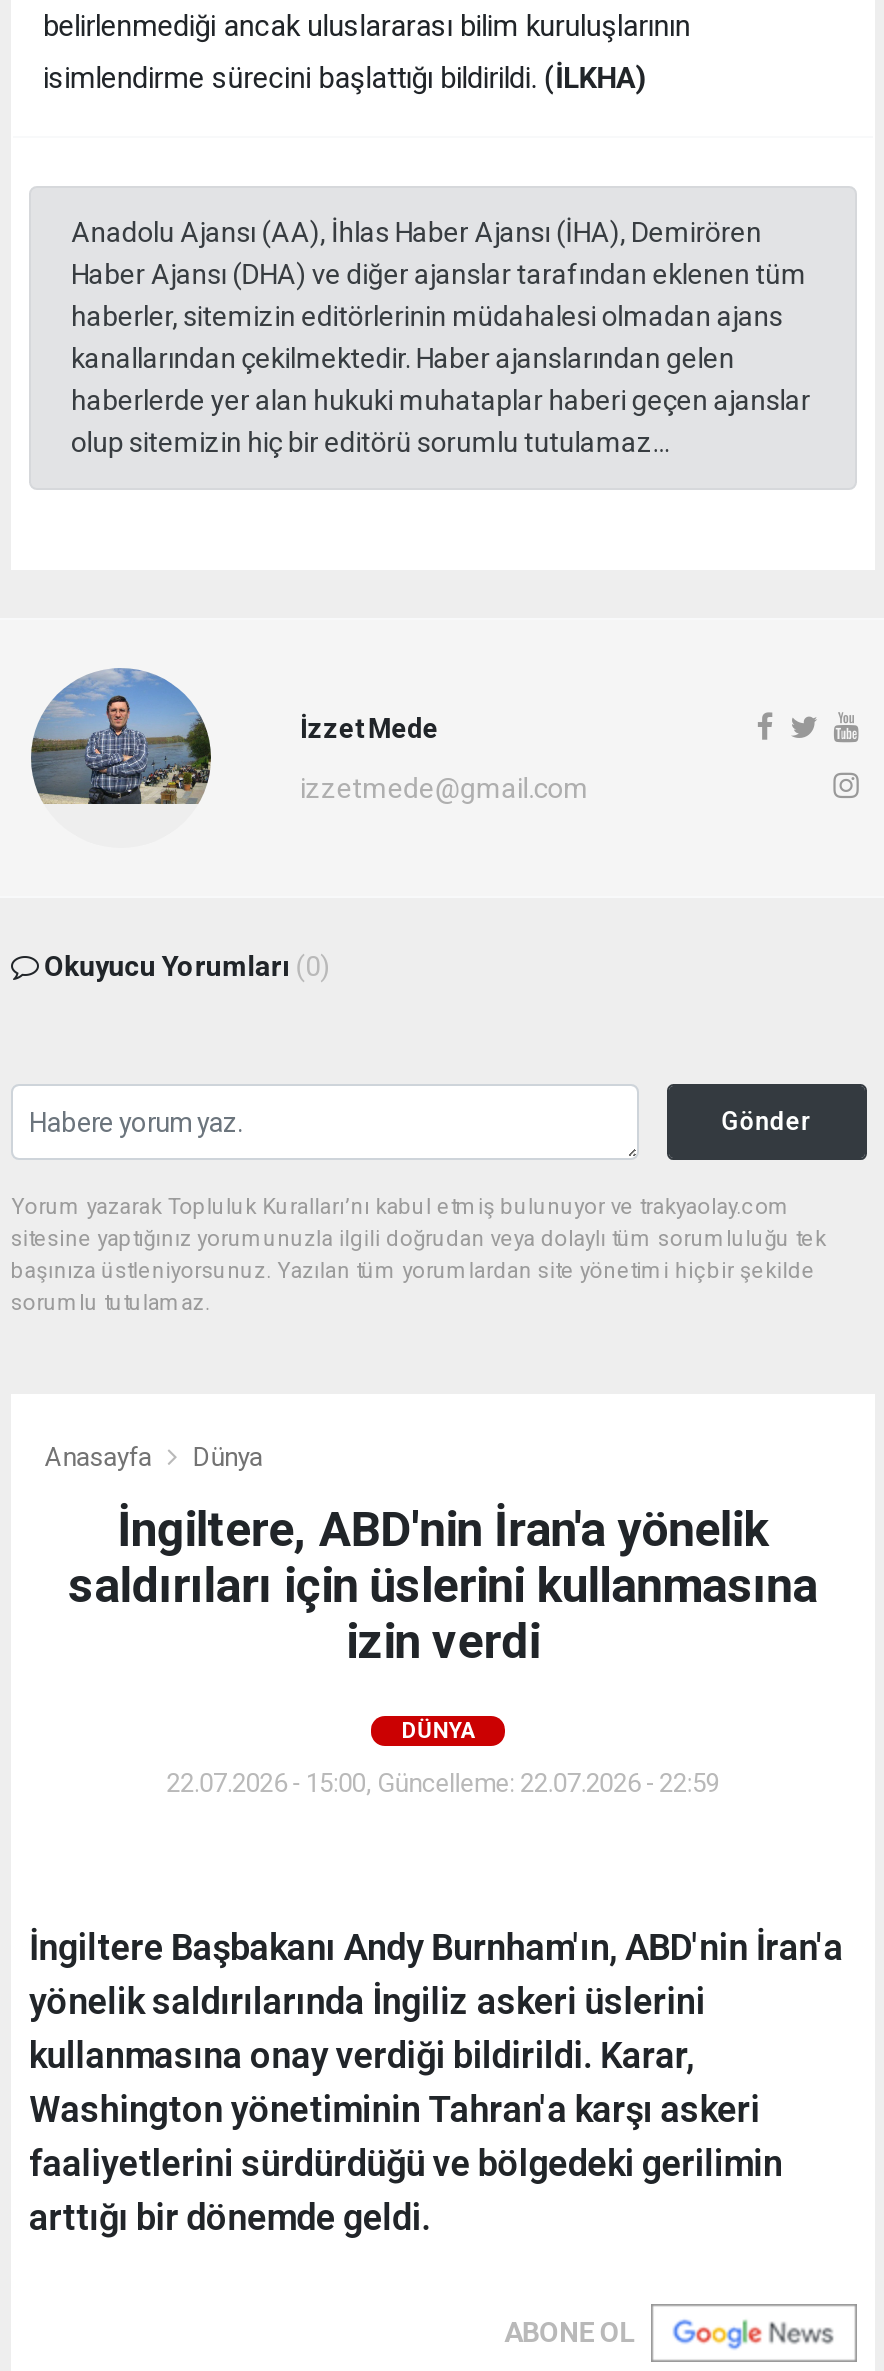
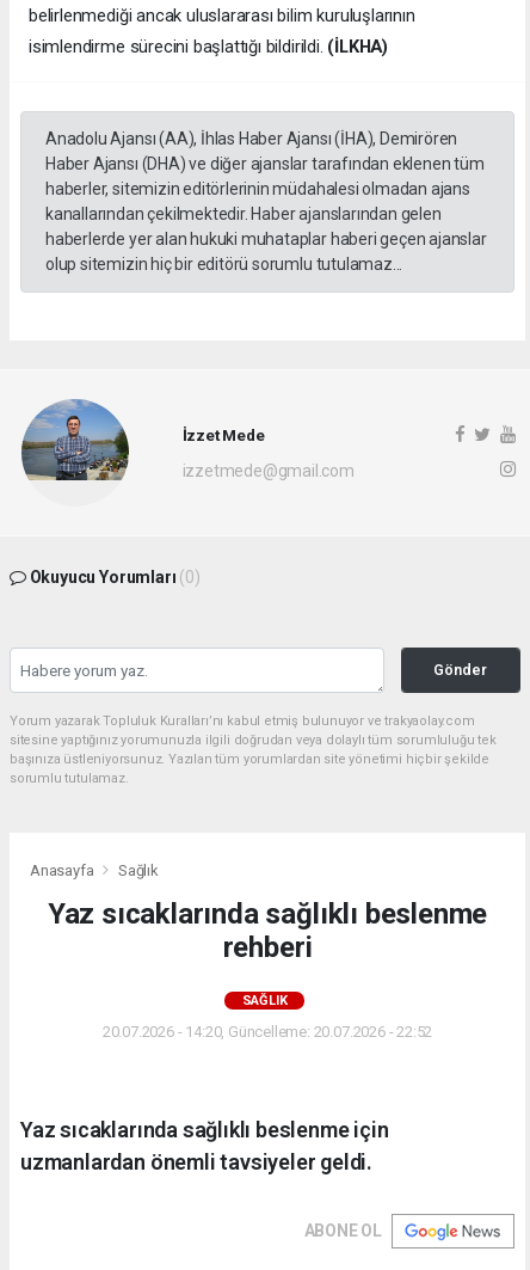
[193,1442,263,1472] Dünya -> [118,861,159,879] Sağlık
[68,1502,818,1670] İngiltere, ABD'nin İran'a yönelik | saldırıları için üslerini kullanmasına | izin verdi -> [48,897,487,964] Yaz sıcaklarında sağlıklı beslenme | rehberi
[402,1718,474,1744] DÜNYA -> [242,993,287,1008] SAĞLIK
[167,1768,719,1798] 22.07.2026 - 15:00, Güncelleme: 22.07.2026 - 22:59 -> [102,1023,432,1040] 20.07.2026 - 14:20, Güncelleme: 20.07.2026 - 22:52
[29,1926,843,2238] İngiltere Başbakanı Andy Burnham'ın, ABD'nin İran'a | yönelik saldırılarında İngiliz askeri üslerini | kullanmasına onay verdiği bildirildi. Karar, | Washington yönetiminin Tahran'a karşı askeri | faaliyetlerini sürdürdüğü ve bölgedeki gerilimin | arttığı bir dönemde geldi. -> [20,1117,389,1174] Yaz sıcaklarında sağlıklı beslenme için | uzmanlardan önemli tavsiyeler geldi.

